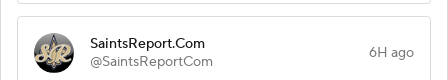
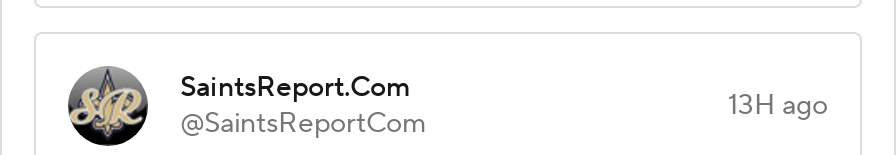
[369,44,414,62] 6H ago -> [728,88,828,124] 13H ago

